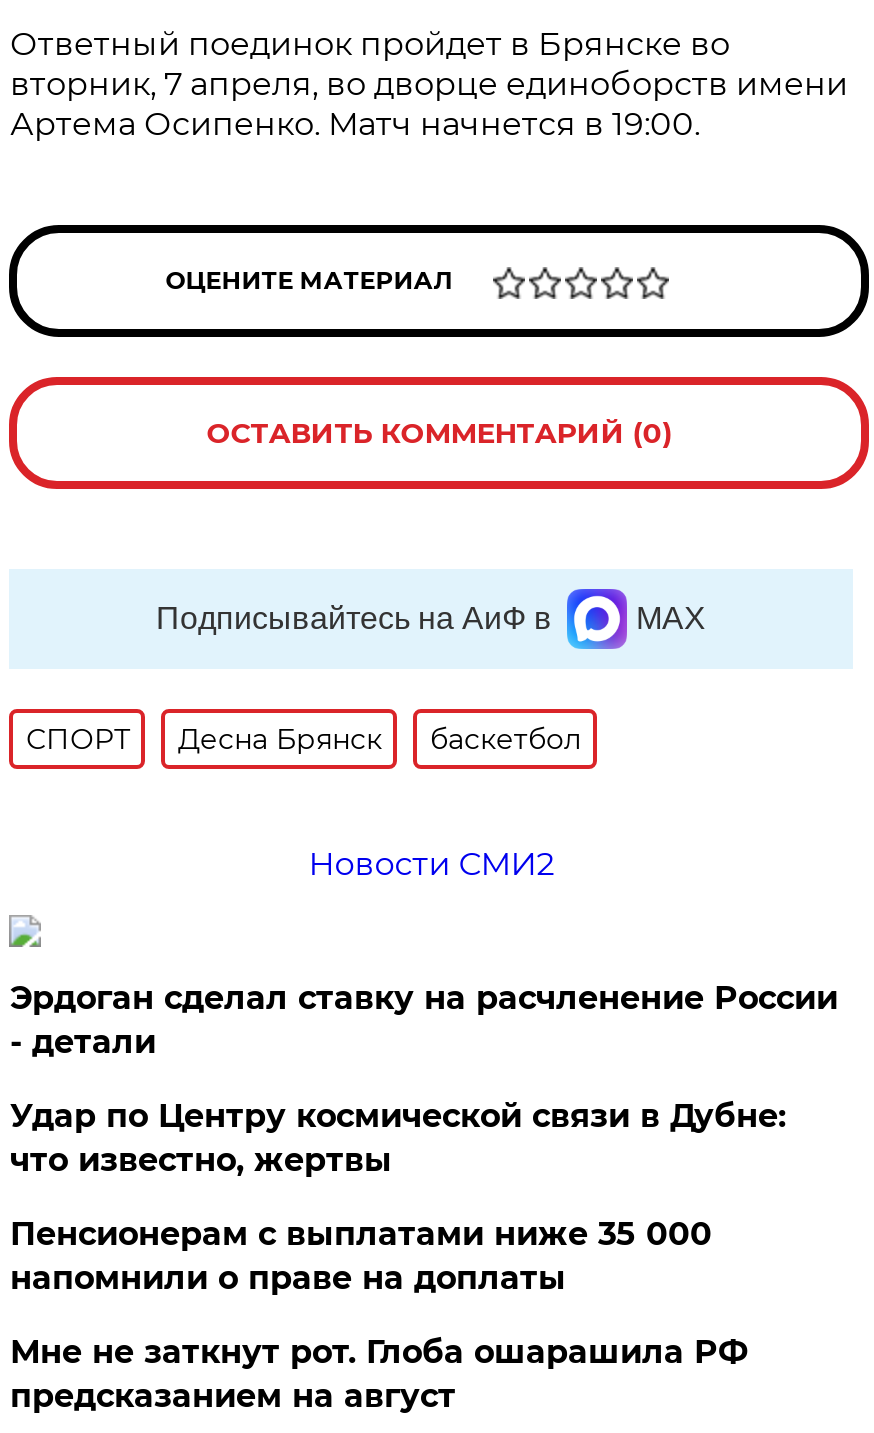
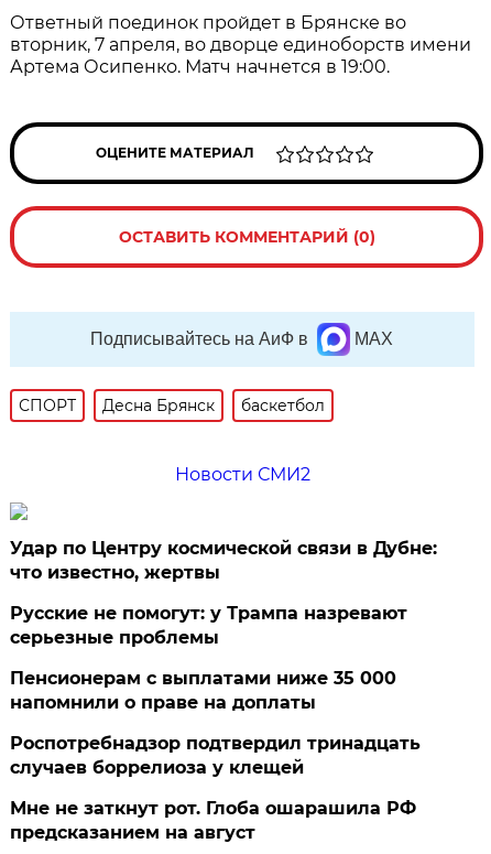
[10,979,838,1061] Эрдоган сделал ставку на расчленение России | - детали -> none
moved [10,1097,786,1179] -> [10,538,437,583]: Удар по Центру космической связи в Дубне: | что известно, жертвы
none -> [10,603,408,648] Русские не помогут: у Трампа назревают | серьезные проблемы
none -> [10,733,421,778] Роспотребнадзор подтвердил тринадцать | случаев боррелиоза у клещей

